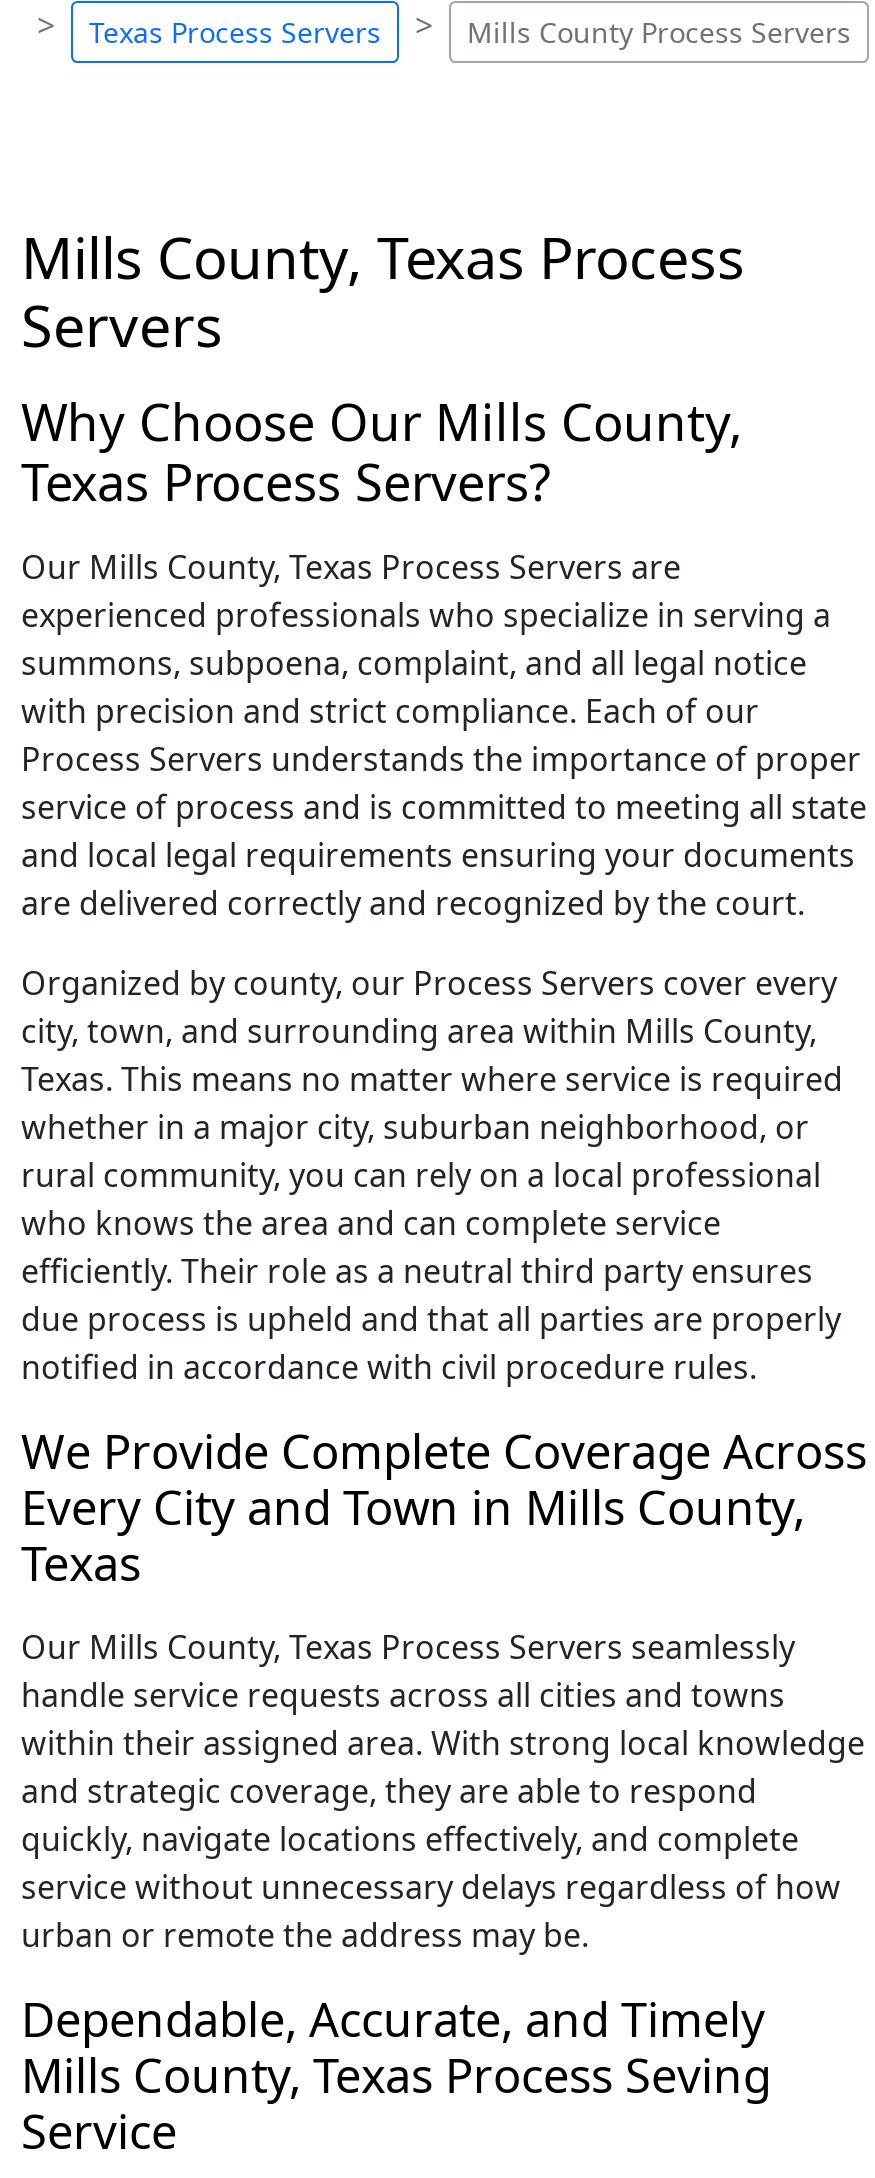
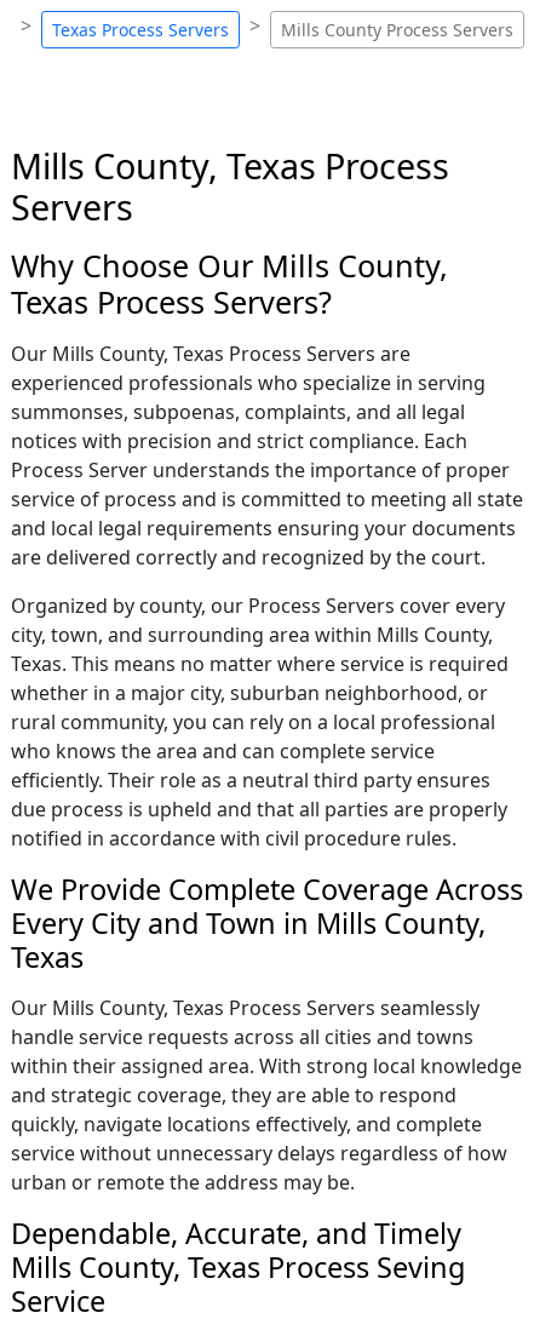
[21,593,861,781] experienced professionals who specialize in serving a | summons, subpoena, complaint, and all legal notice | with precision and strict compliance. Each of our | Process Servers understands the importance of proper -> [11,369,510,483] experienced professionals who specialize in serving | summonses, subpoenas, complaints, and all legal | notices with precision and strict compliance. Each | Process Server understands the importance of proper

